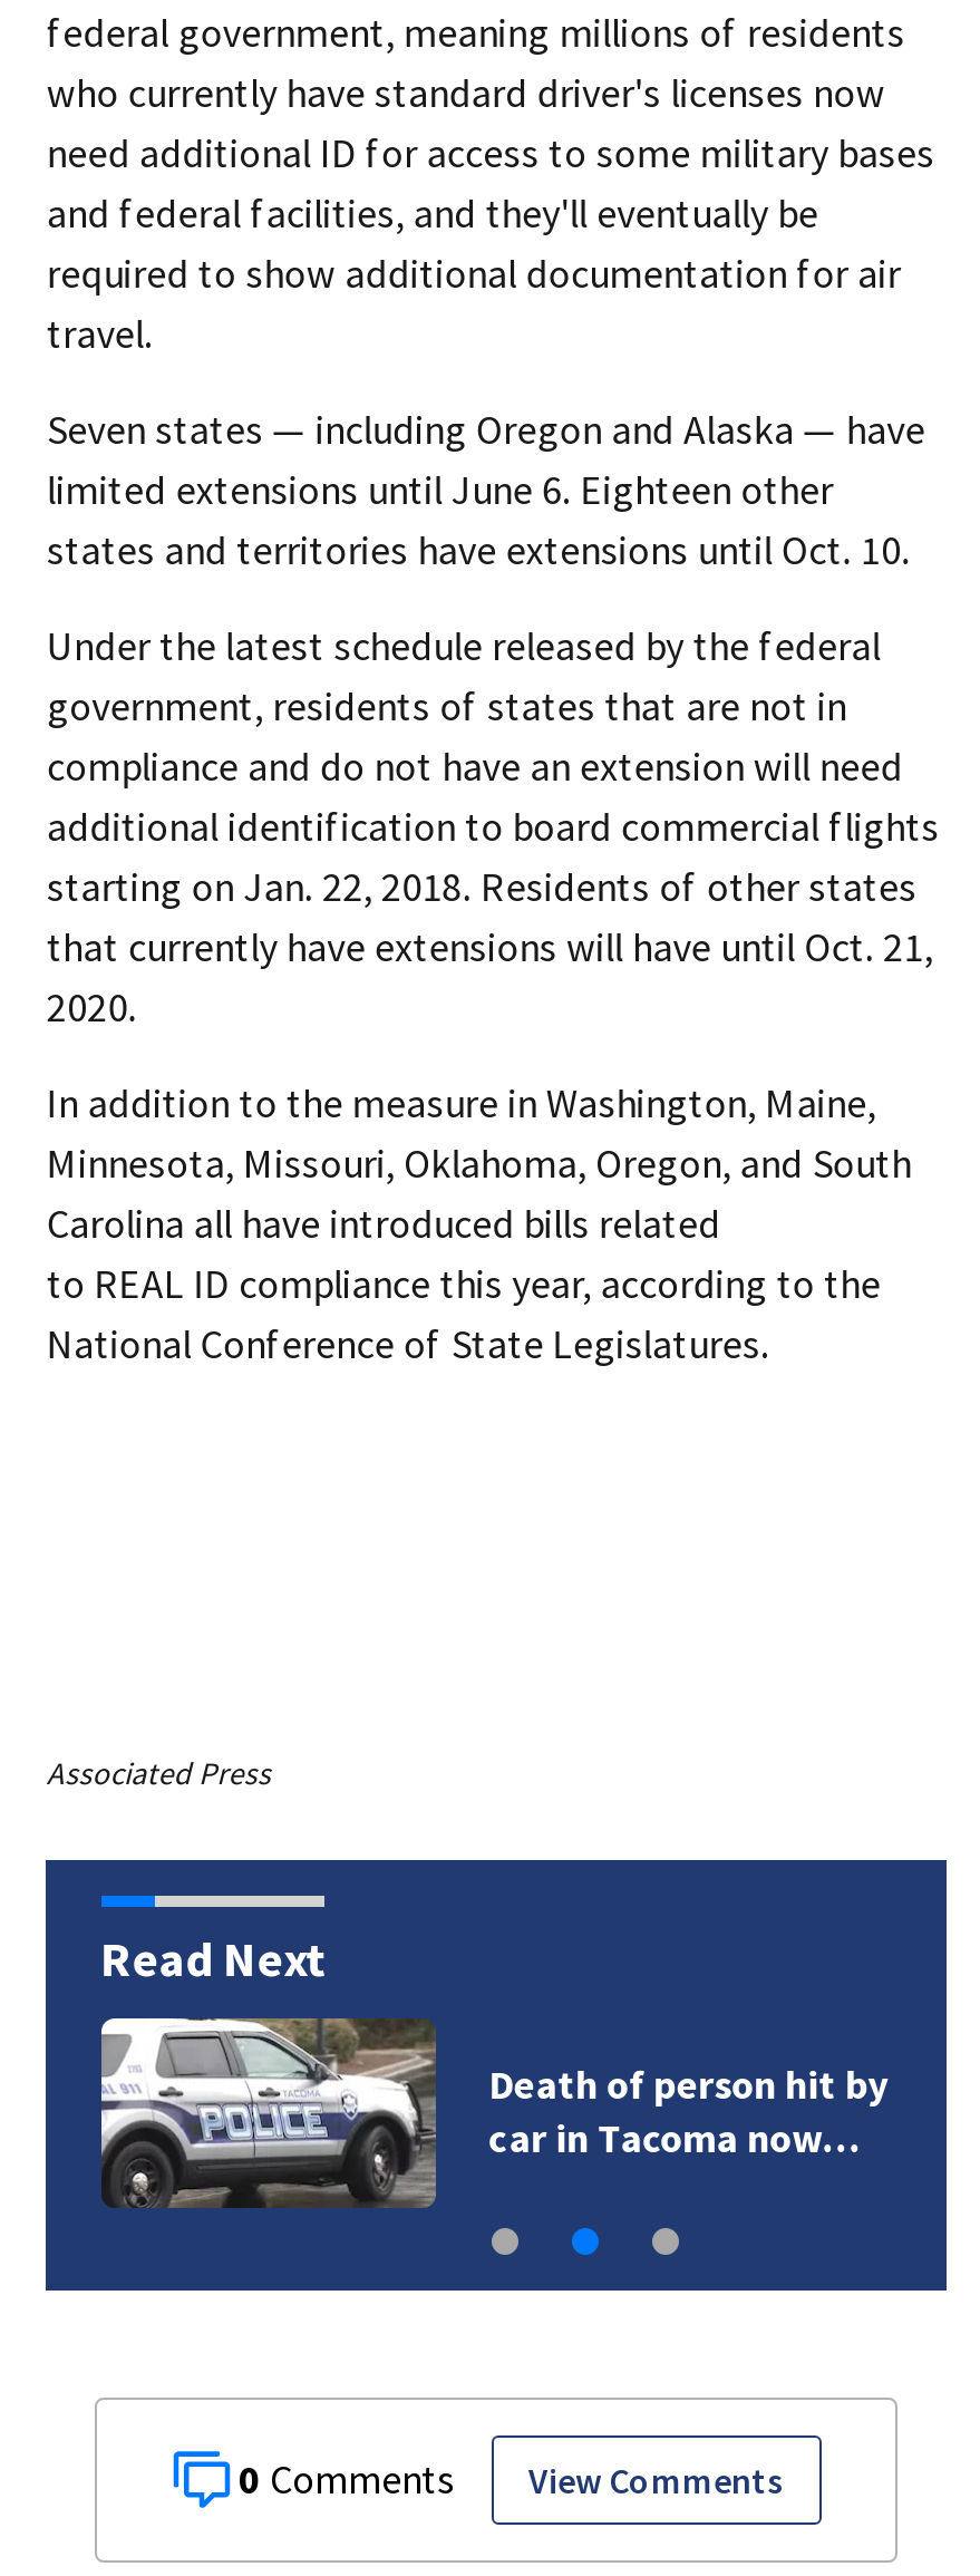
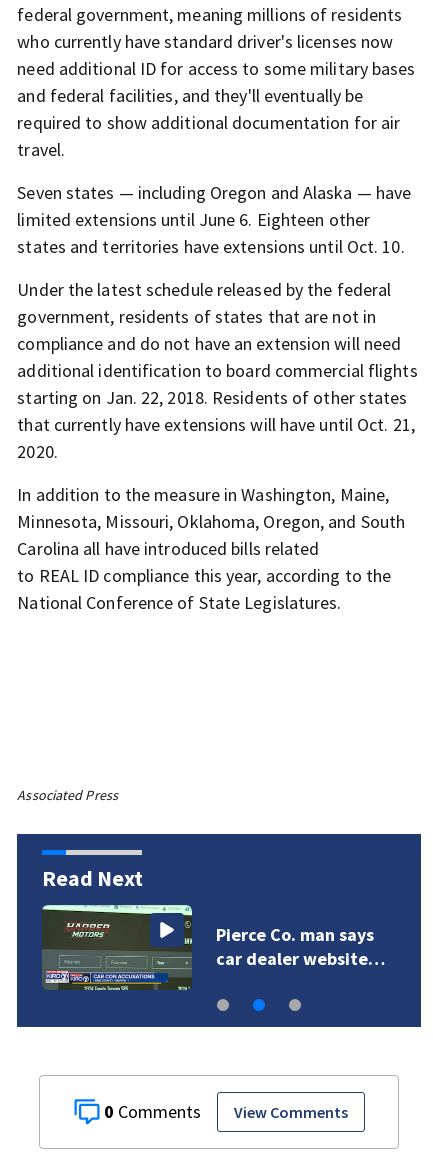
[99,2016,888,2210] [image] | Death of person hit by | car in Tacoma now… -> [41,904,385,991] [image] | Pierce Co. man says | car dealer website…

